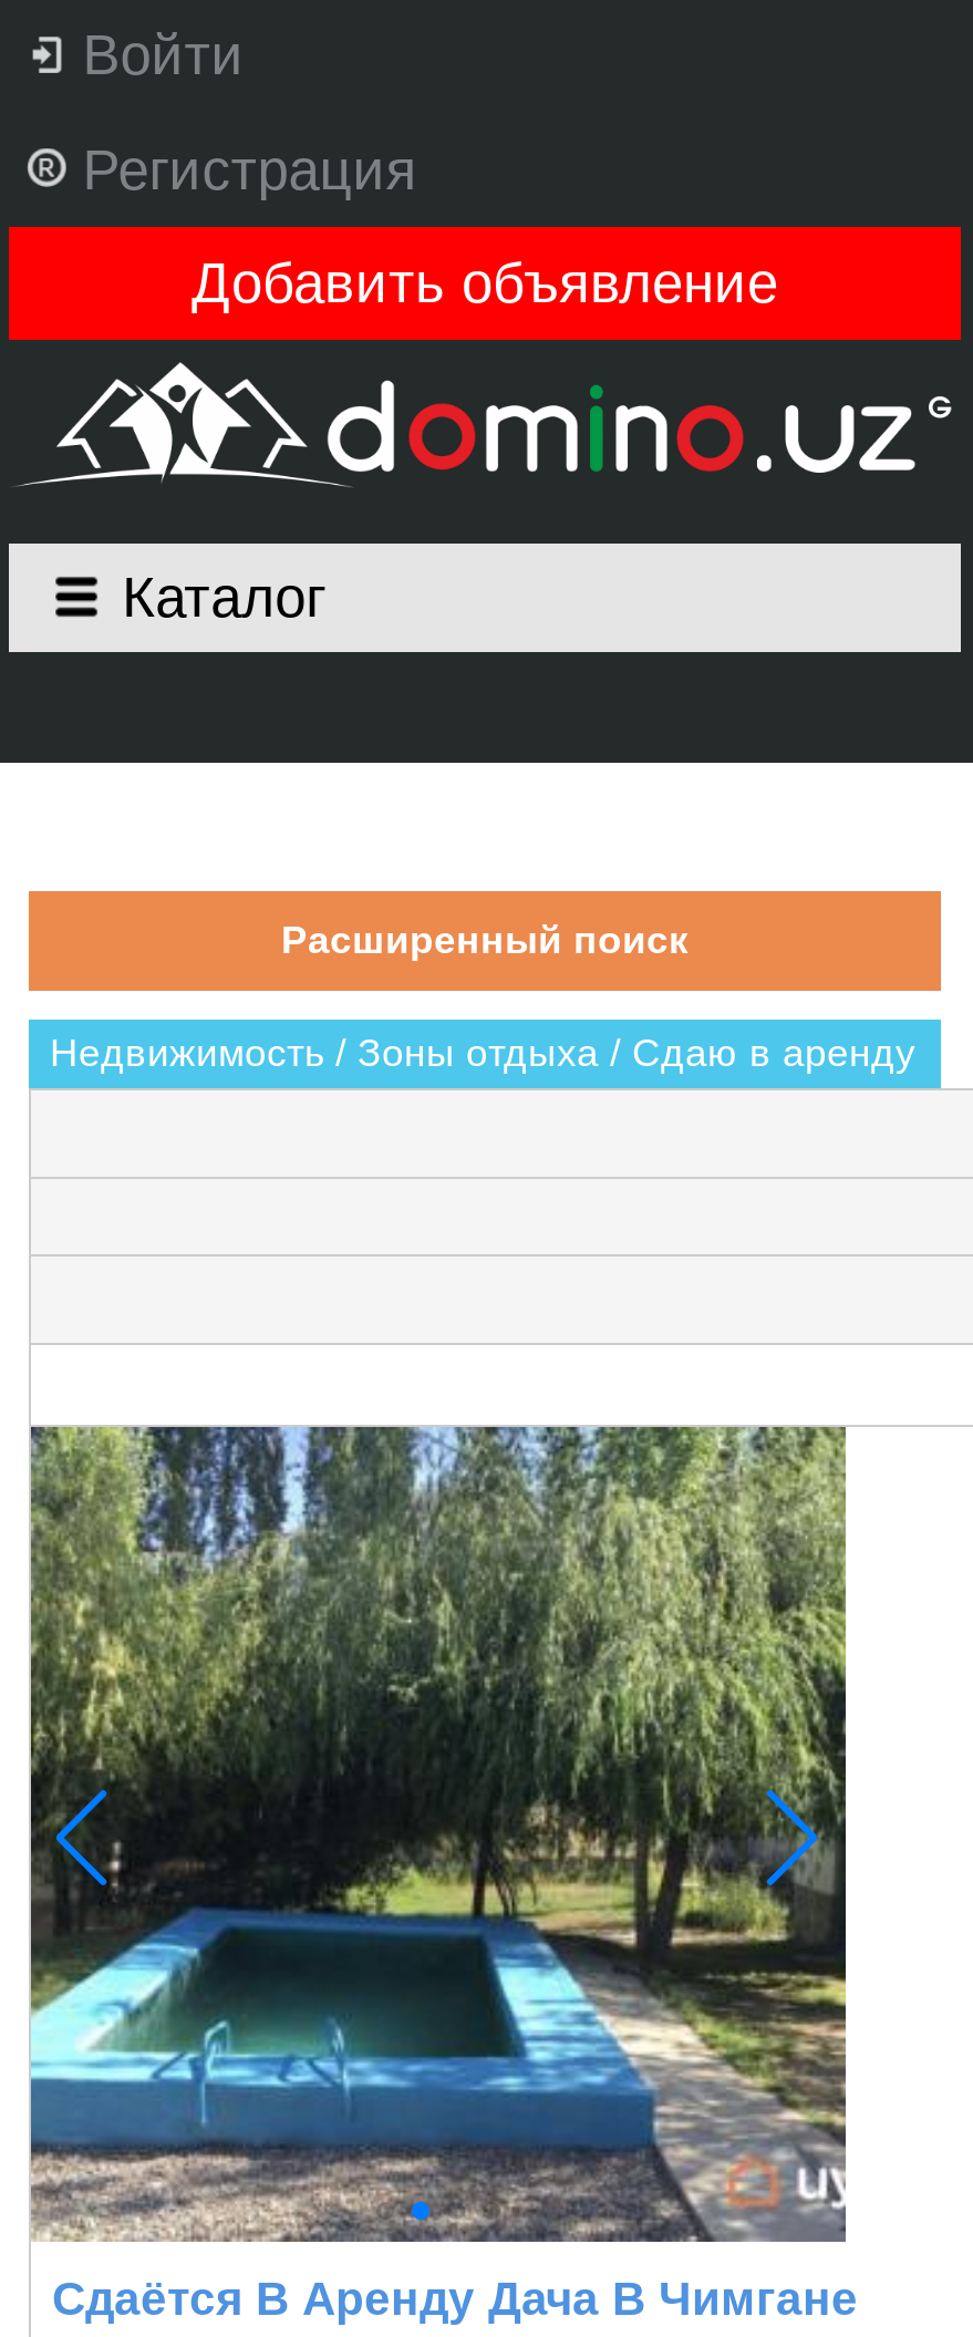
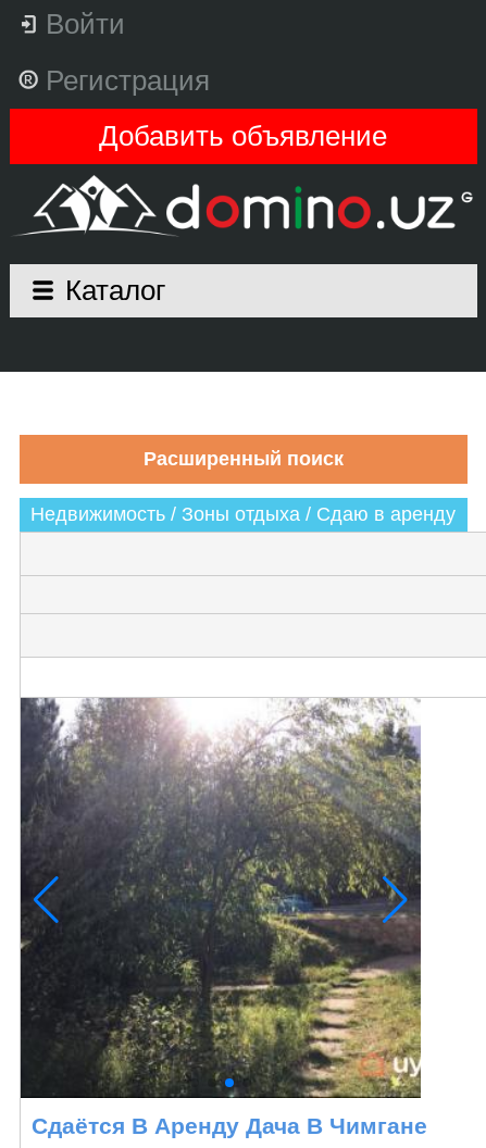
[29,1425,848,2244] [image] -> [20,698,422,1099] [image]

